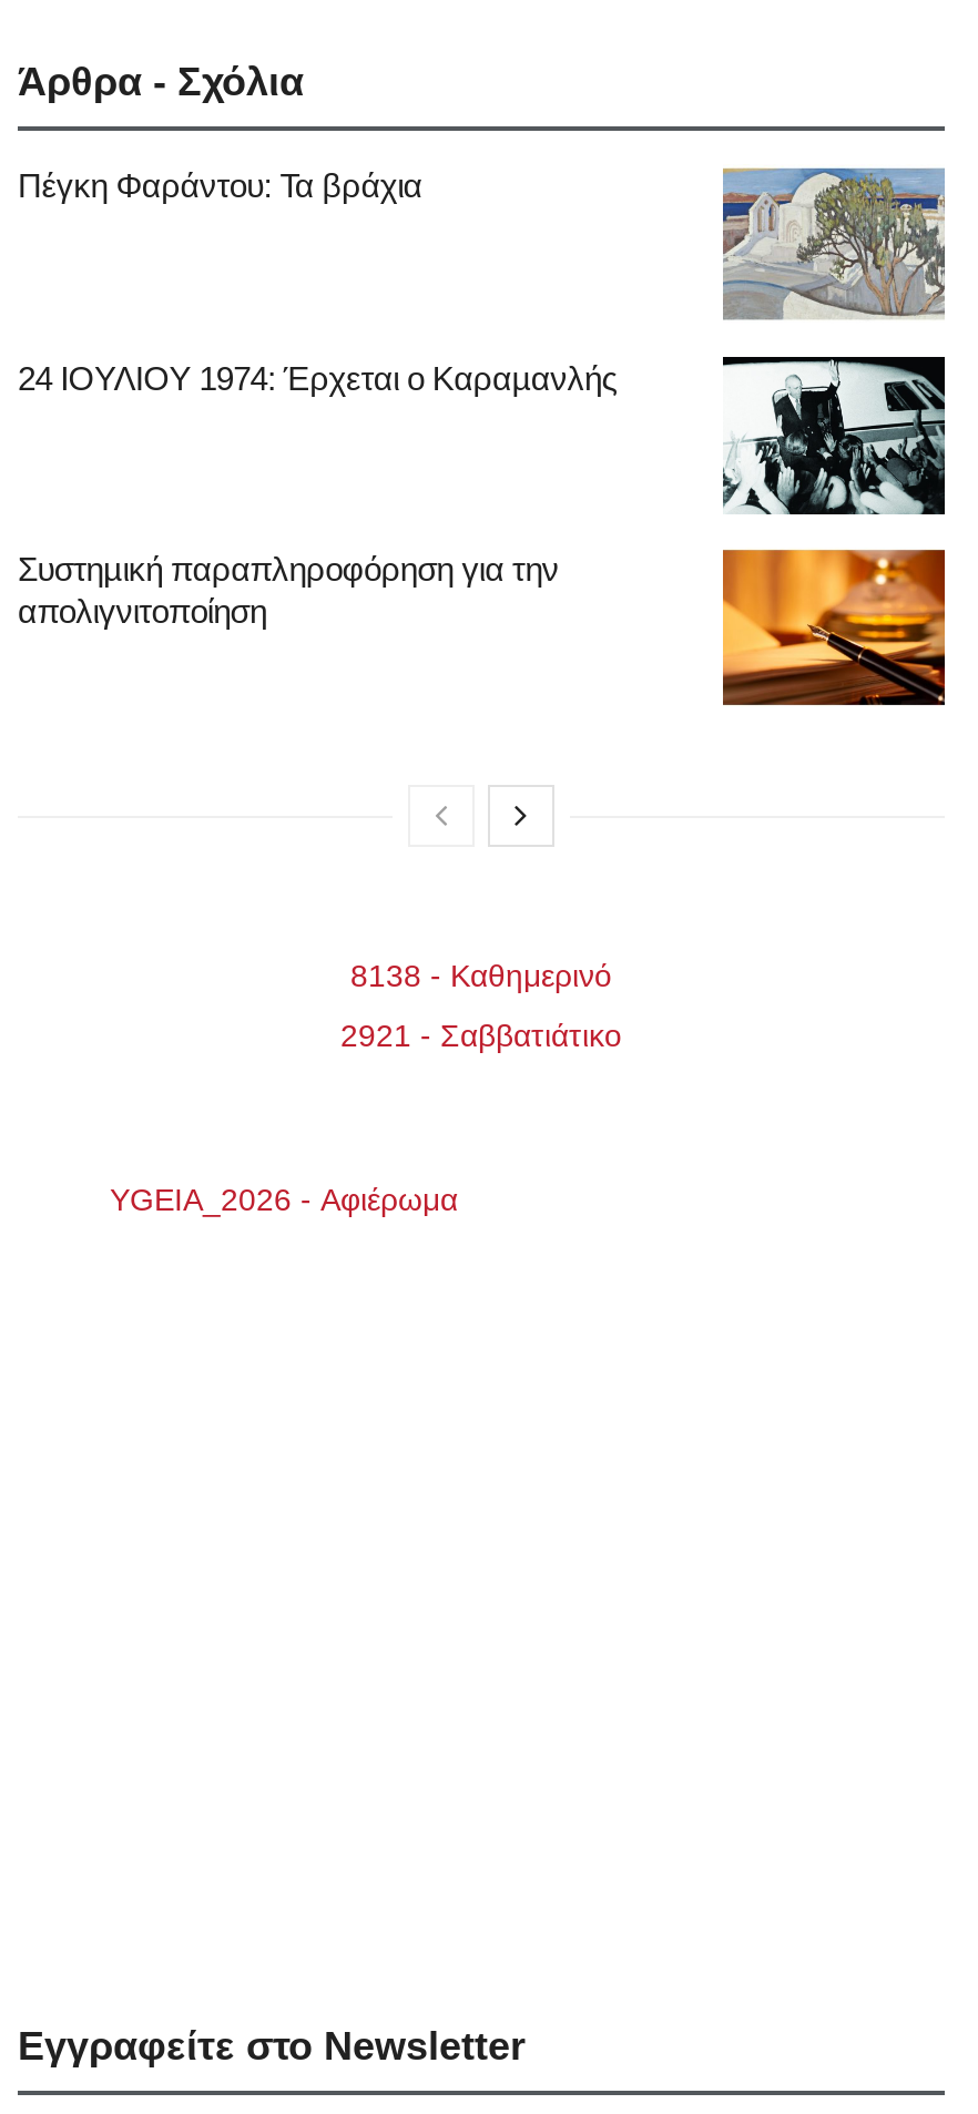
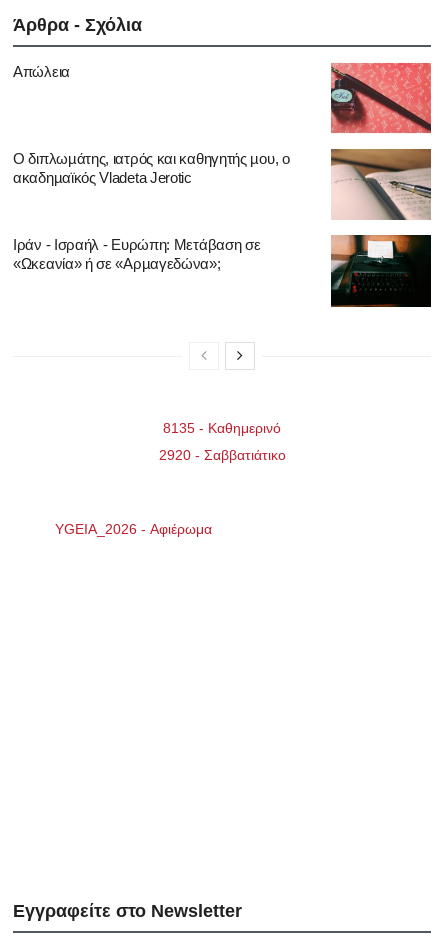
[18,167,422,204] Πέγκη Φαράντου: Τα βράχια -> [13,63,70,80] Απώλεια
[721,166,947,321] [image] -> [330,62,432,134] [image]
[18,359,616,396] 24 ΙΟΥΛΙΟΥ 1974: Έρχεται ο Καραµανλής -> [13,150,290,186] Ο διπλωµάτης, ιατρός και καθηγητής µου, ο | ακαδηµαϊκός Vladeta Jerotic
[721,355,947,517] [image] -> [330,148,432,220] [image]
[18,550,559,630] Συστηµική παραπληροφόρηση για την | απολιγνιτοποίηση -> [13,236,260,272] Ιράν - Ισραήλ - Ευρώπη: Μετάβαση σε | «Ωκεανία» ή σε «Αρµαγεδώνα»;
[721,548,947,705] [image] -> [330,234,432,307] [image]
[350,957,612,993] 8138 - Καθημερινό -> [163,420,281,436] 8135 - Καθημερινό
[340,1017,622,1052] 2921 - Σαββατιάτικo -> [158,447,285,463] 2920 - Σαββατιάτικo

